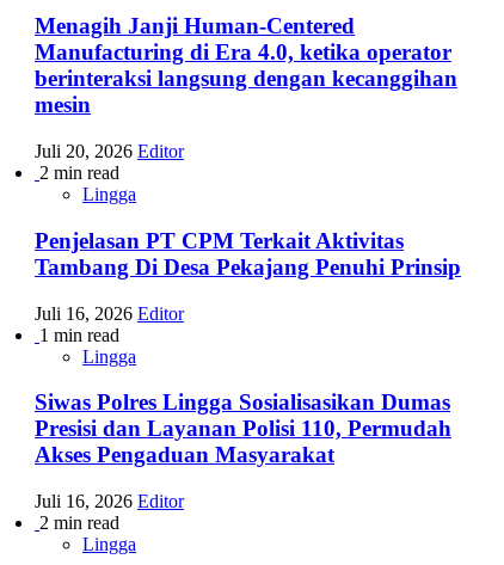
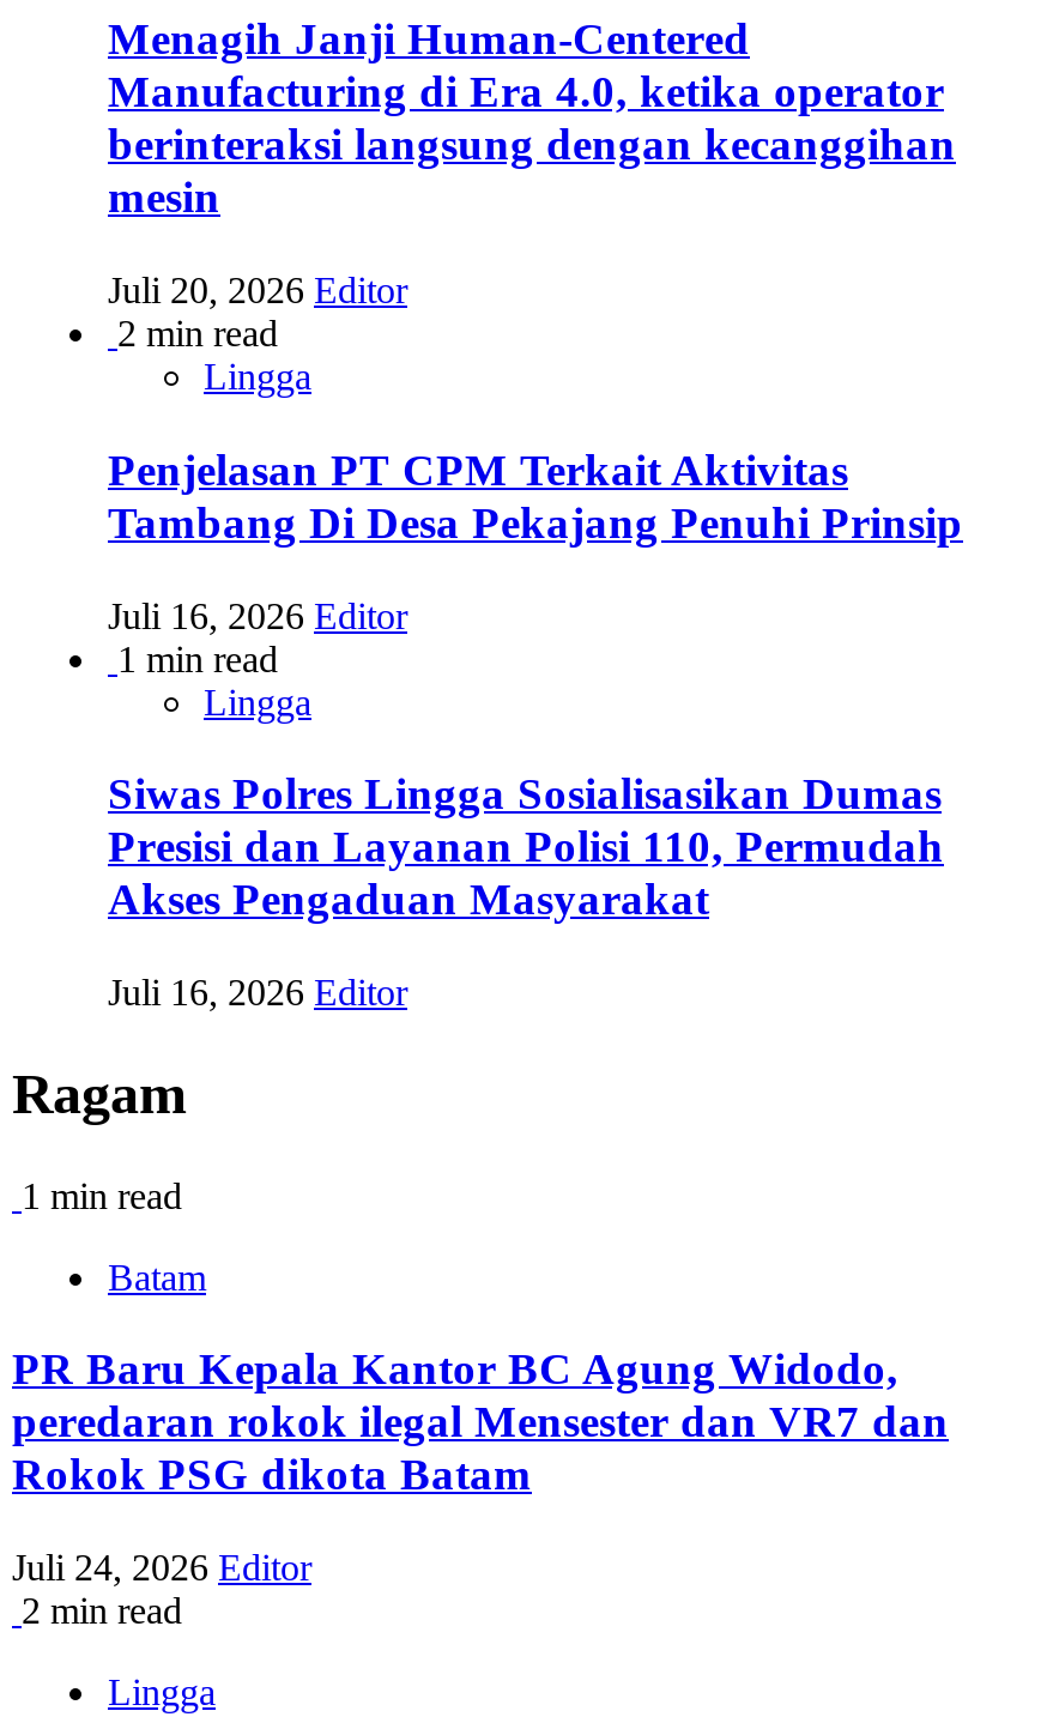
none -> [12,1063,949,1588] Ragam | 1 min read | Batam | PR Baru Kepala Kantor BC Agung Widodo, | peredaran rokok ilegal Mensester dan VR7 dan | Rokok PSG dikota Batam | Juli 24, 2026 Editor

